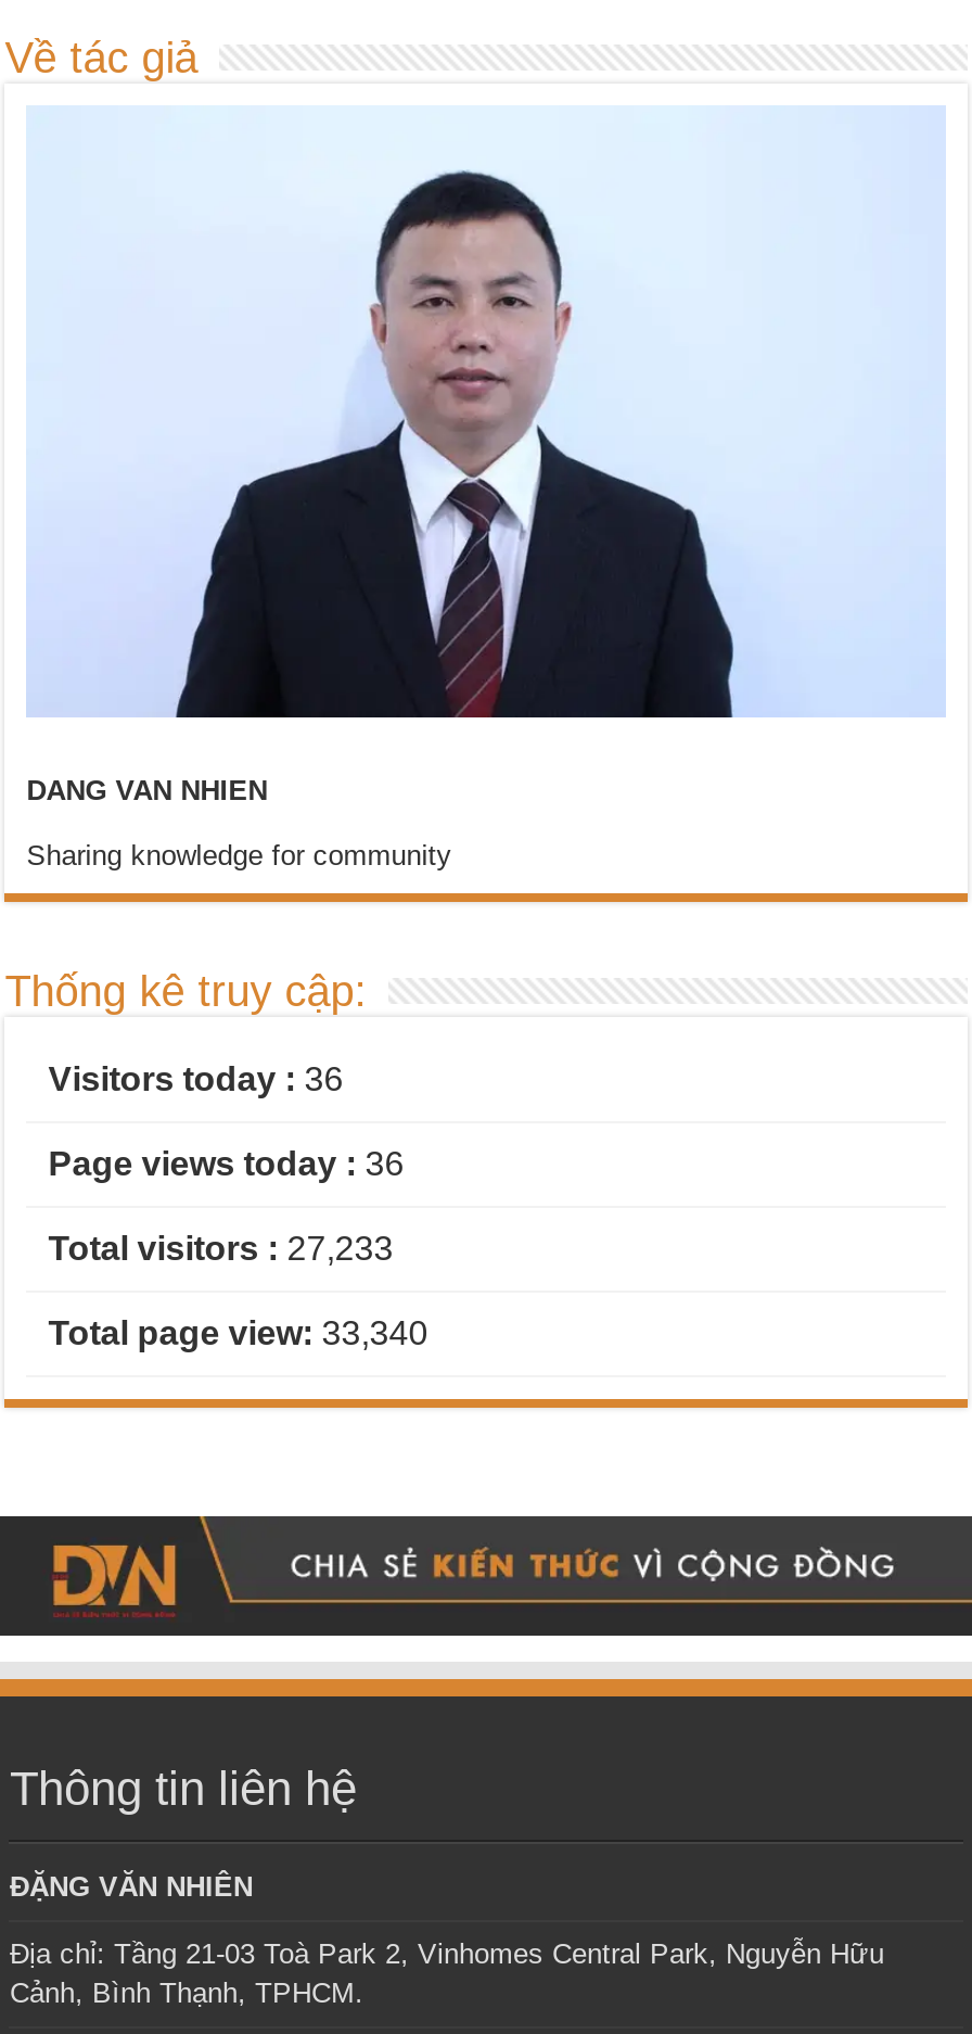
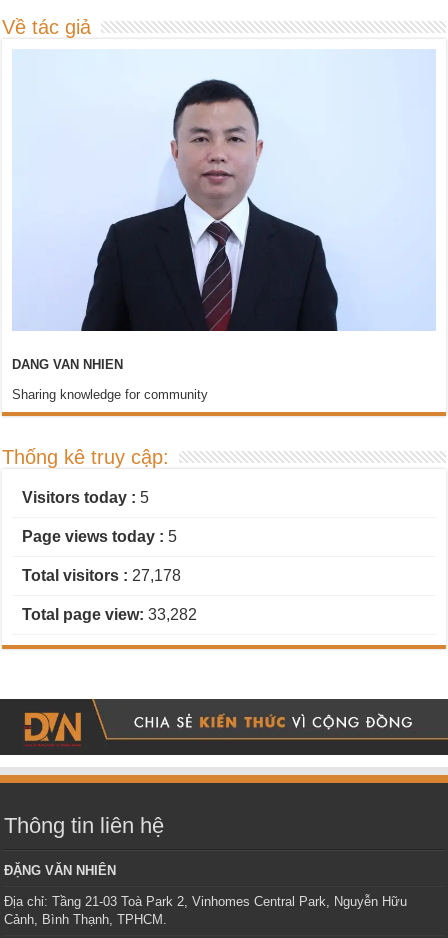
[48,1060,343,1097] Visitors today : 36 -> [22,489,149,506] Visitors today : 5
[48,1144,404,1181] Page views today : 36 -> [22,528,177,545] Page views today : 5
[48,1229,393,1266] Total visitors : 27,233 -> [22,567,181,584] Total visitors : 27,178
[48,1314,428,1351] Total page view: 33,340 -> [22,606,197,623] Total page view: 33,282

